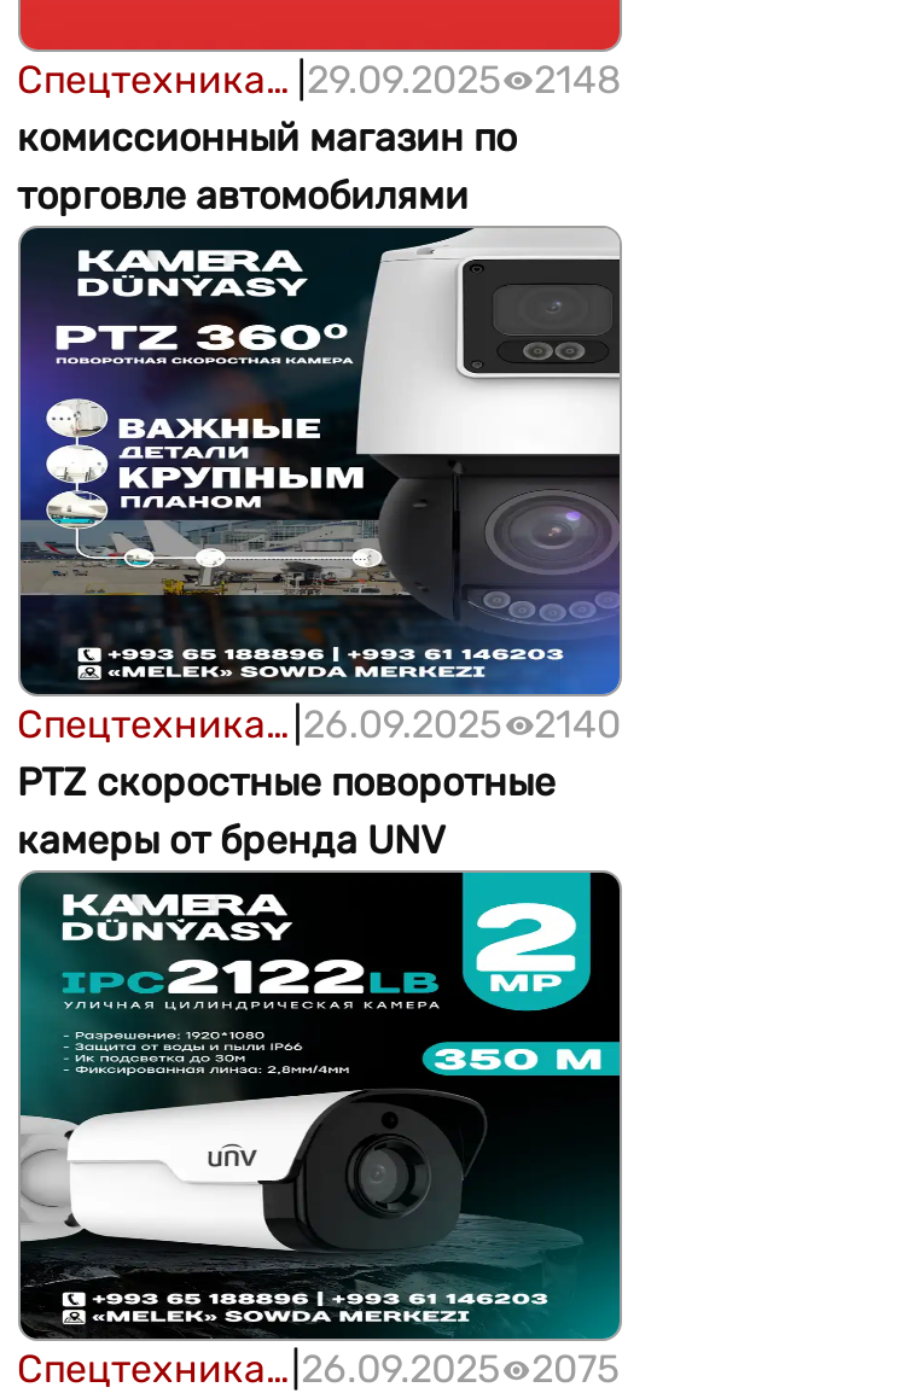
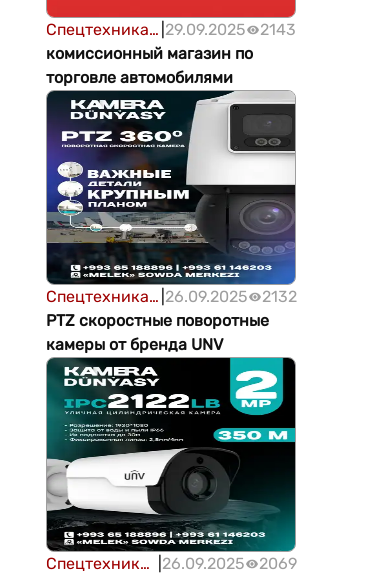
[534,57,621,103] 2148 -> [260,20,296,39] 2143
[534,701,621,747] 2140 -> [262,287,297,306] 2132
[531,1346,621,1392] 2075 -> [259,554,297,573] 2069

